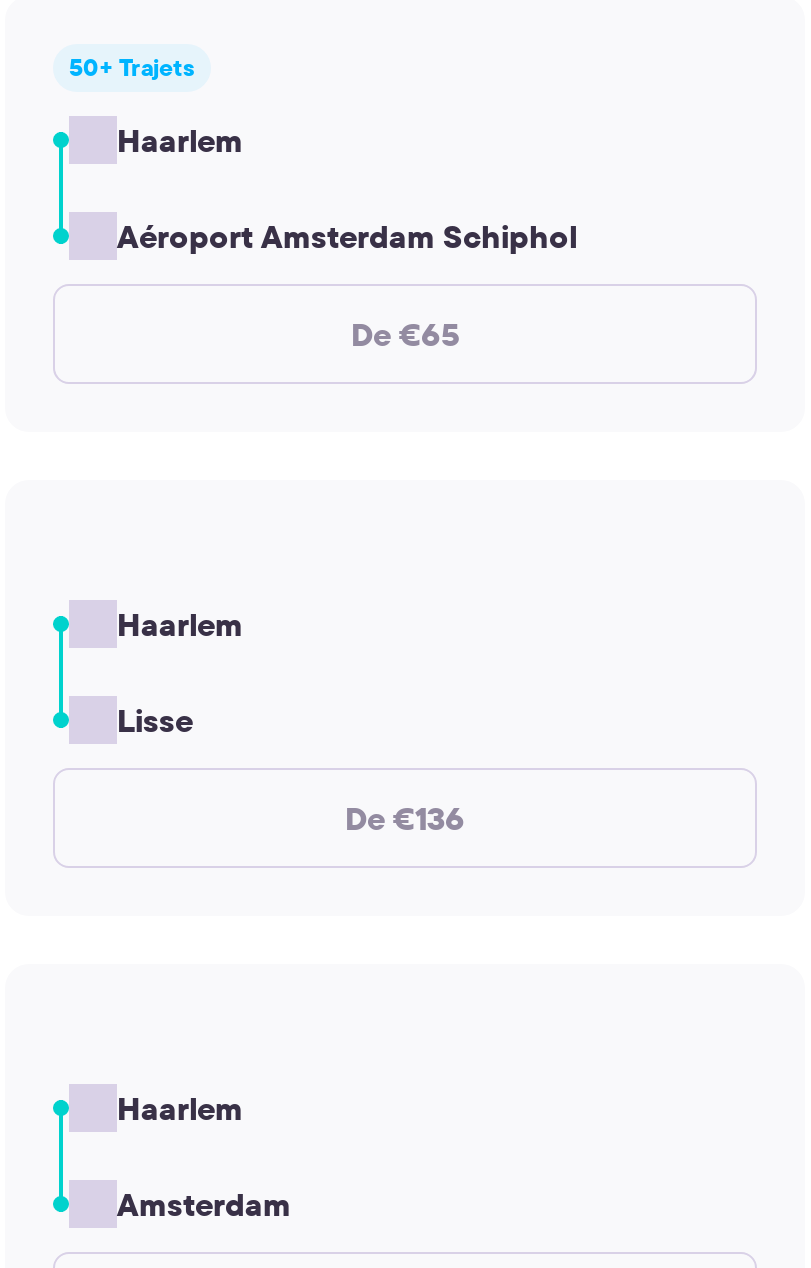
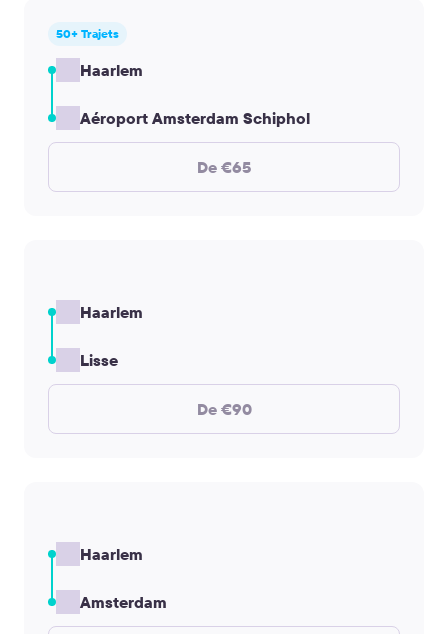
[345,798,465,838] De €136 -> [196,399,251,419] De €90

